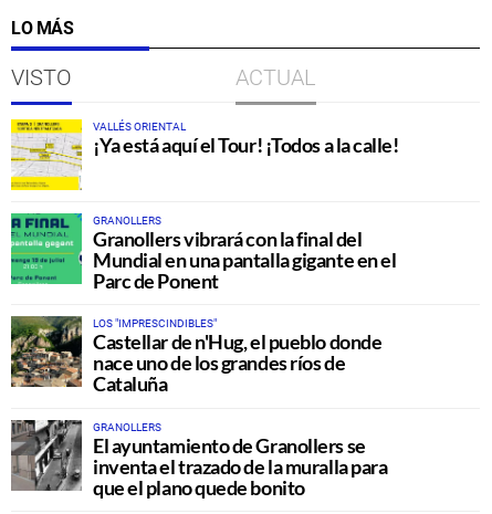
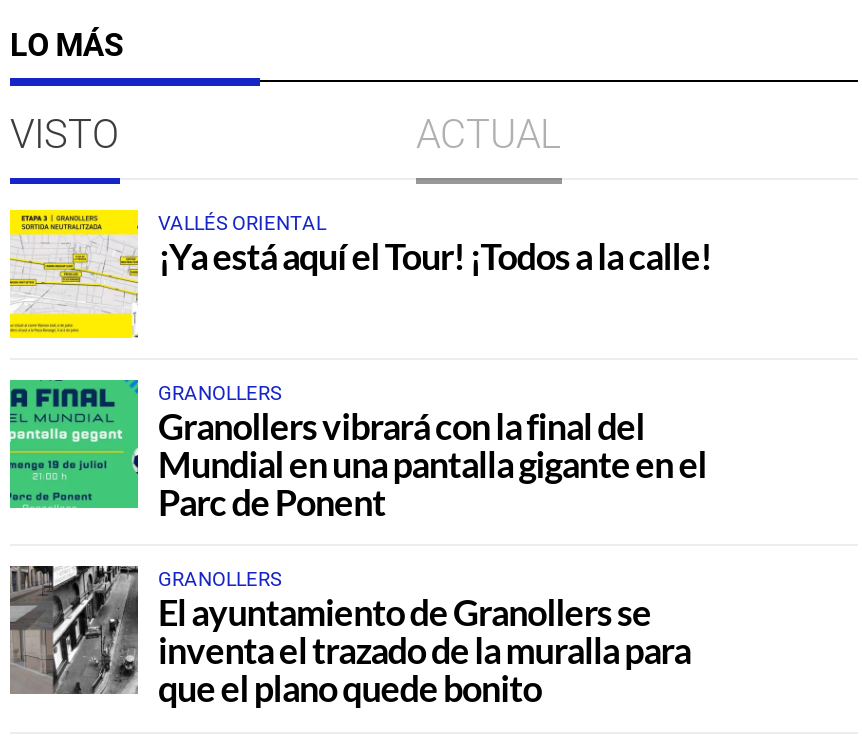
[11,315,382,396] [image] | LOS "IMPRESCINDIBLES" | Castellar de n'Hug, el pueblo donde | nace uno de los grandes ríos de | Cataluña -> none

